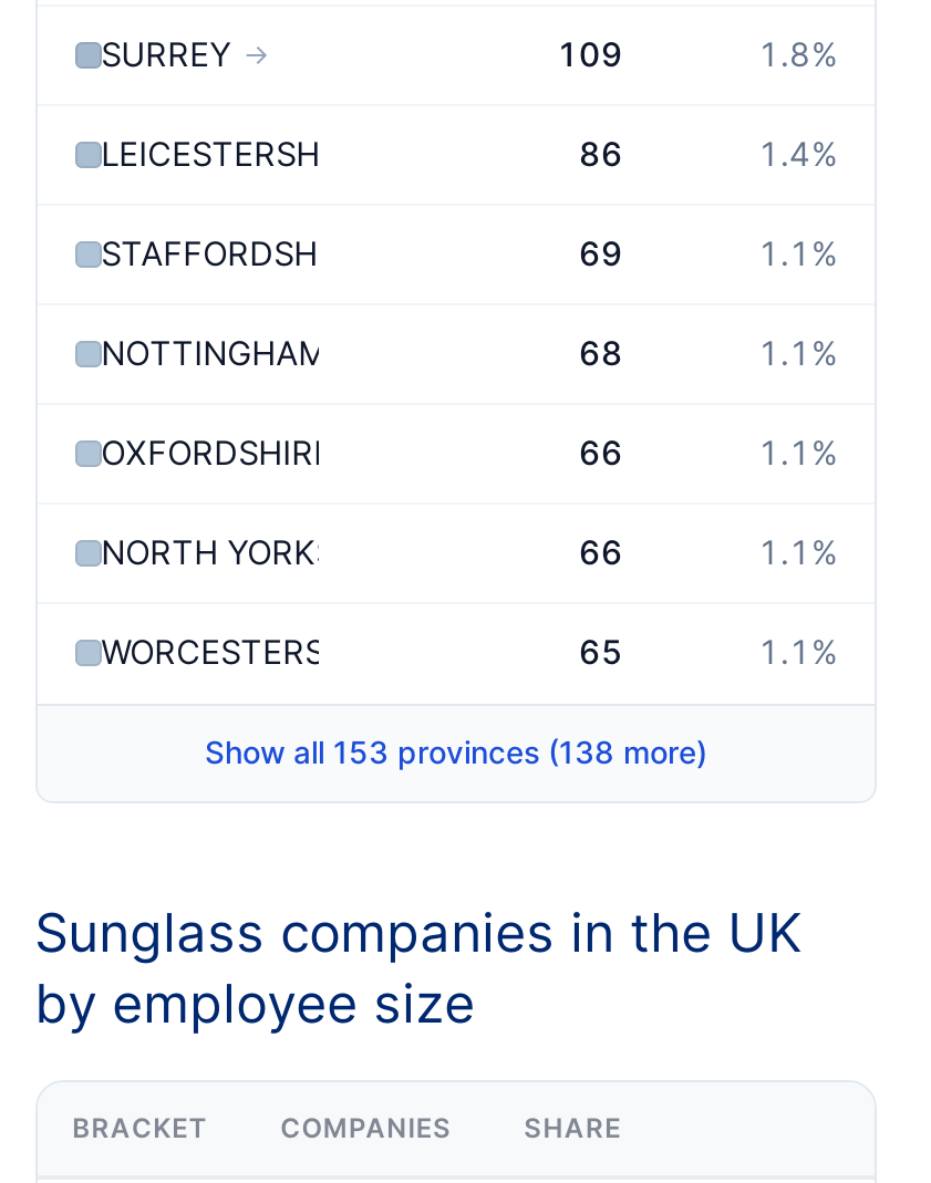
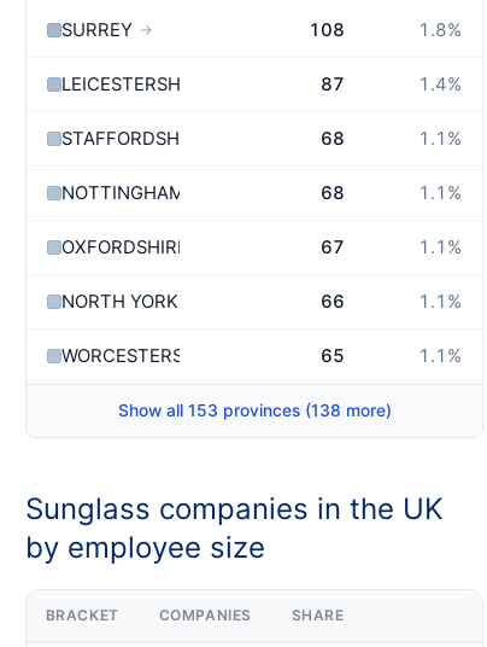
[556,35,623,75] 109 -> [309,19,345,41] 108
[579,135,623,175] 86 -> [321,74,345,95] 87
[579,235,623,275] 69 -> [321,128,345,150] 68
[579,434,623,474] 66 -> [321,237,345,259] 67

